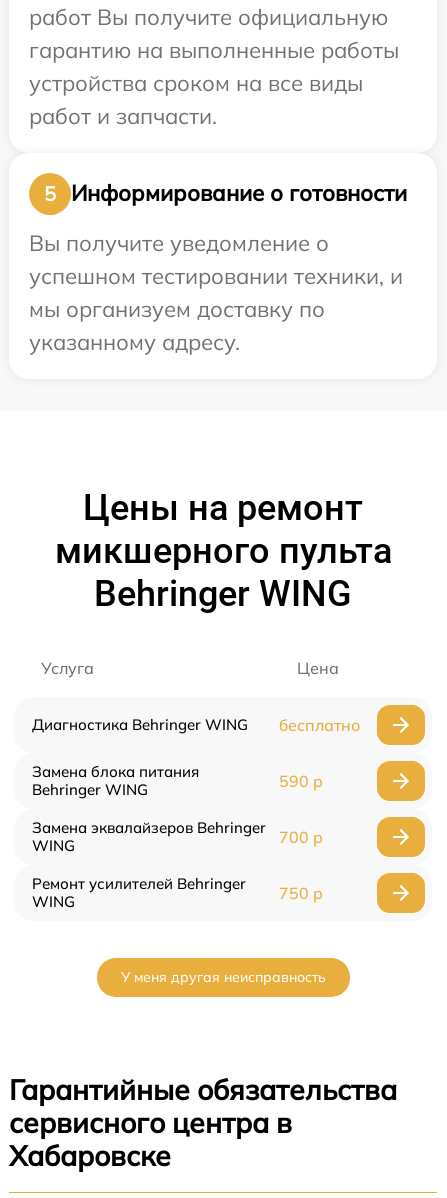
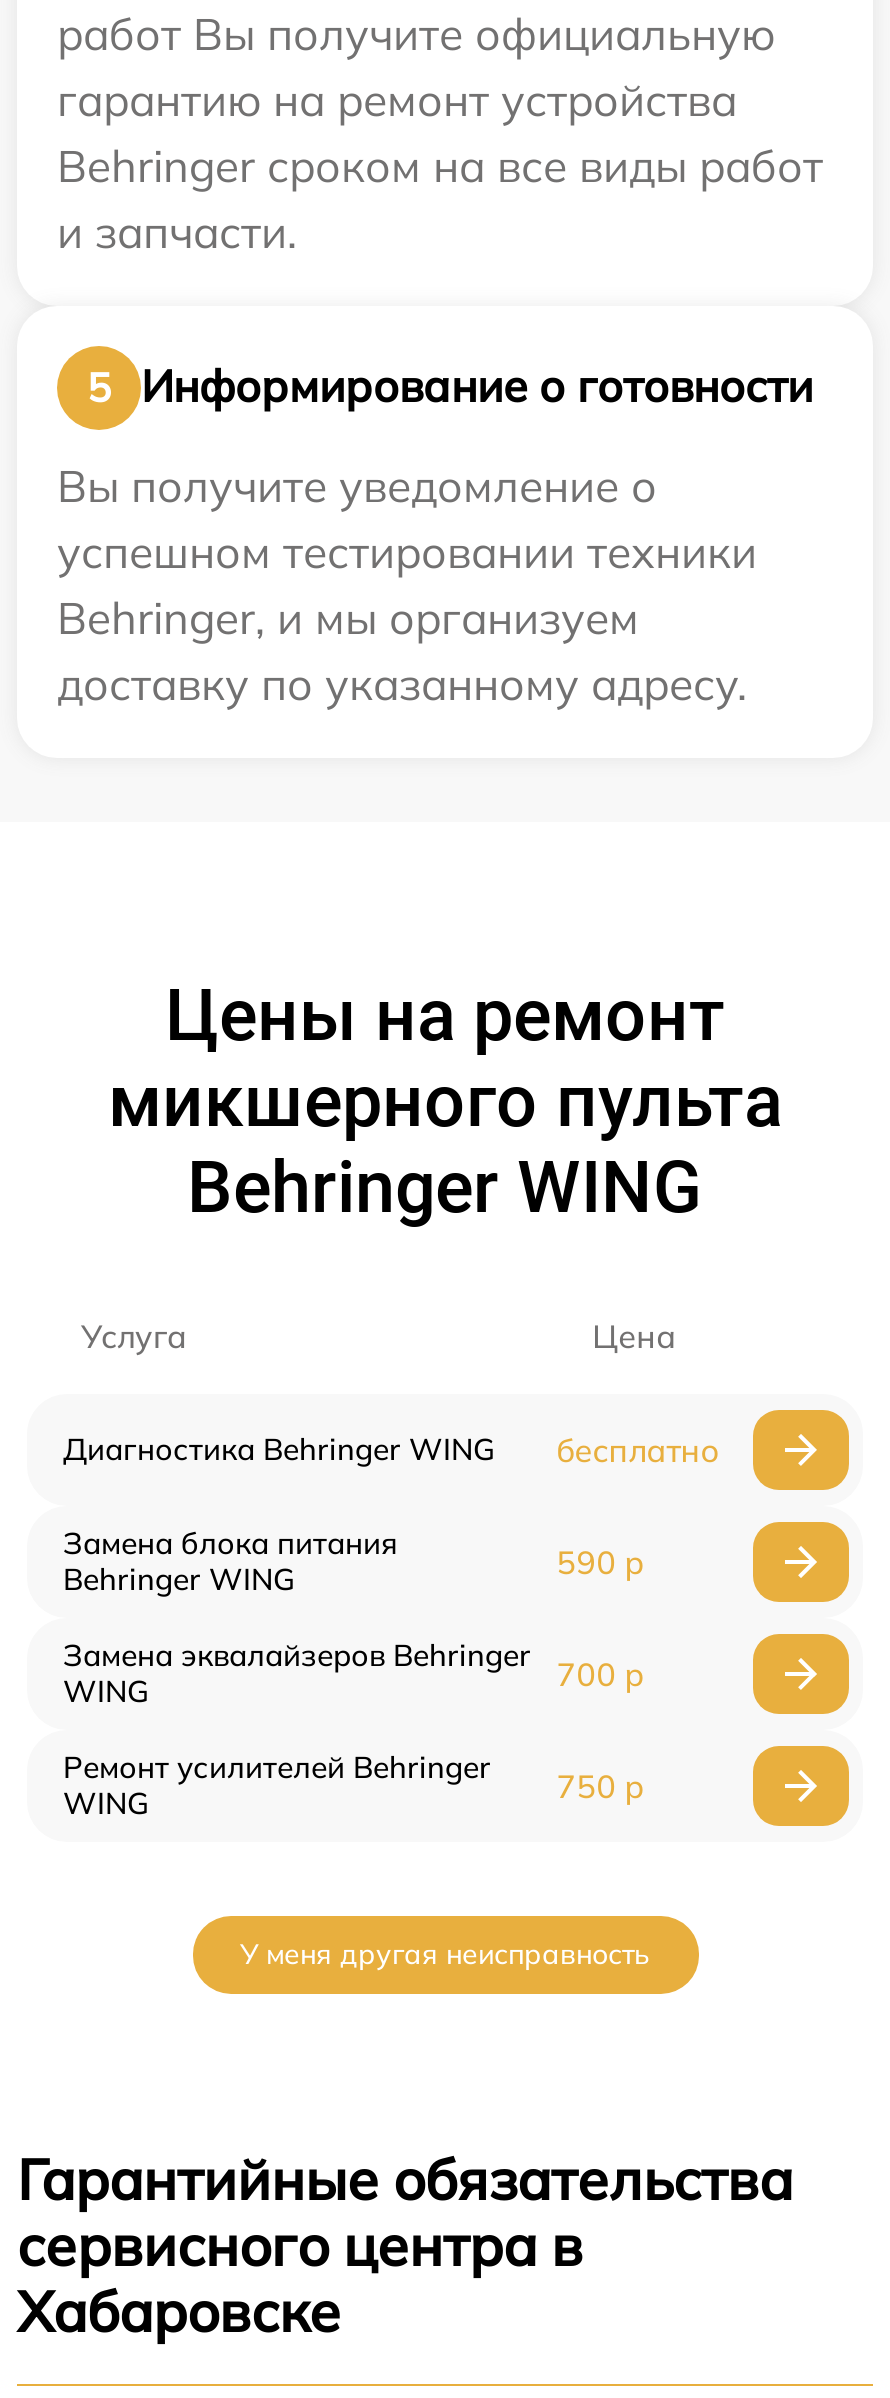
[29,36,399,130] гарантию на выполненные работы | устройства сроком на все виды | работ и запчасти. -> [57,72,823,260] гарантию на ремонт устройства | Behringer сроком на все виды работ | и запчасти.
[29,262,403,356] успешном тестировании техники, и | мы организуем доставку по | указанному адресу. -> [57,524,757,712] успешном тестировании техники | Behringer, и мы организуем | доставку по указанному адресу.

